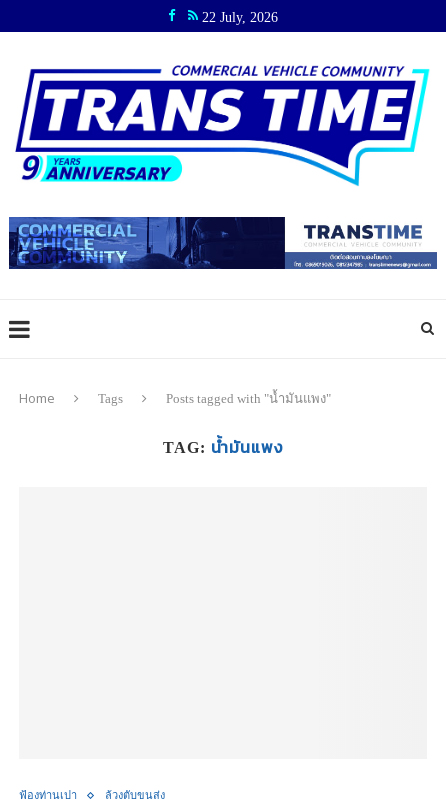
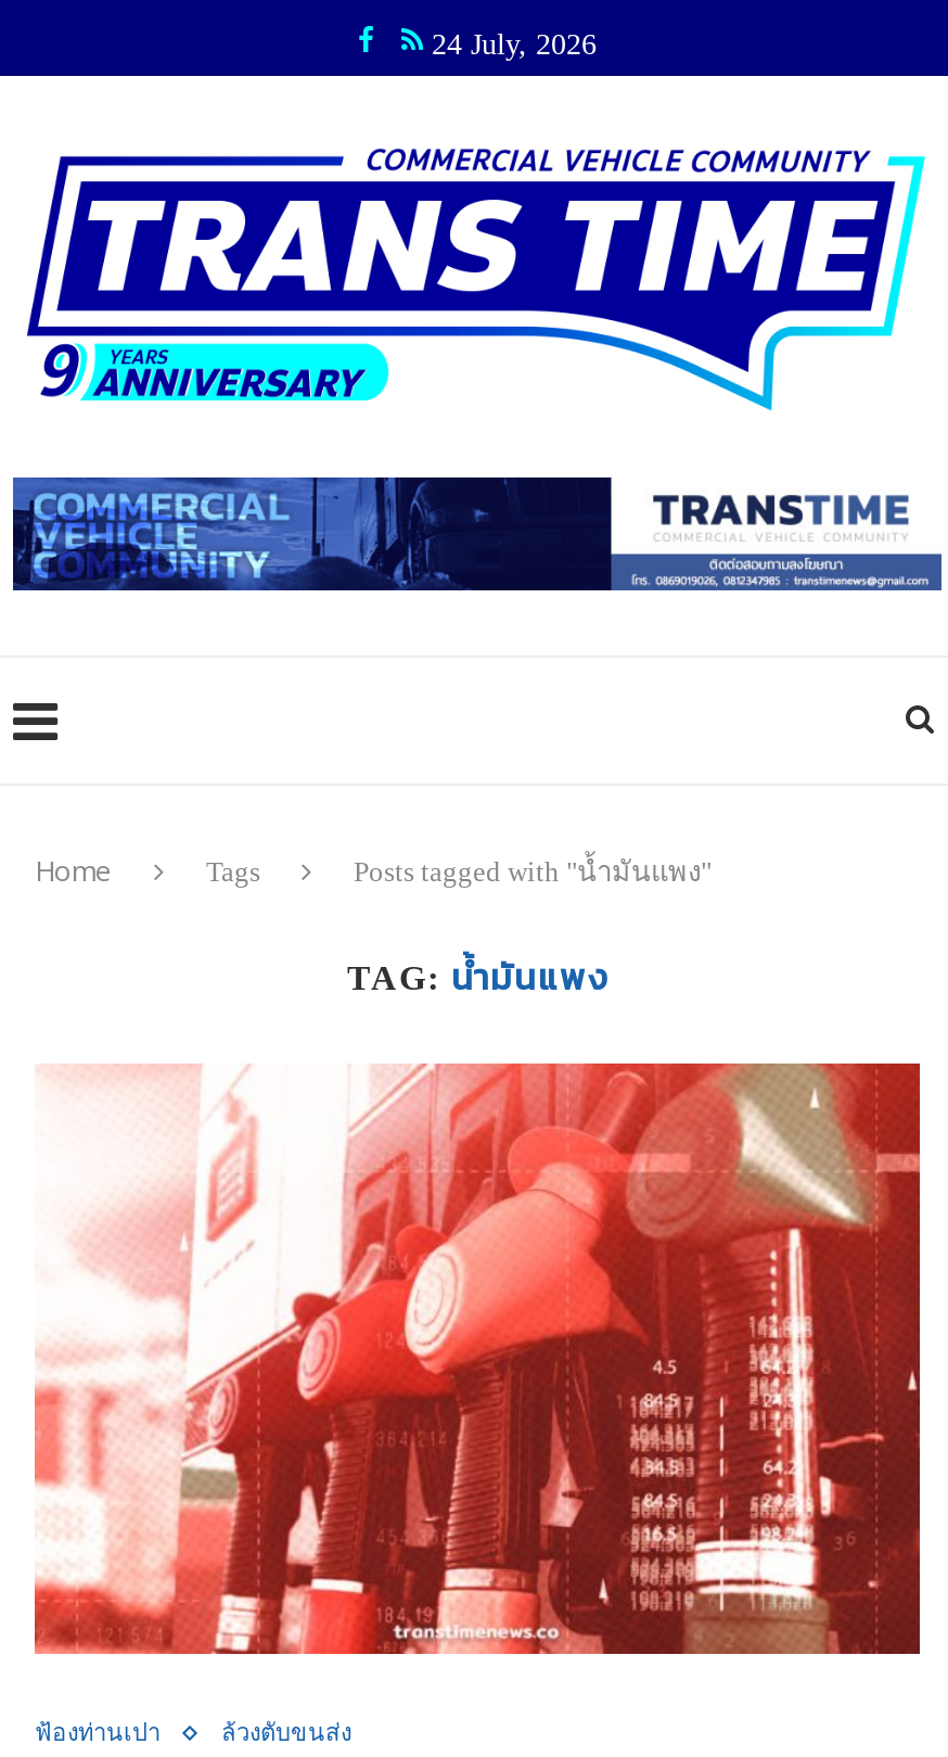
[202,10,278,25] 22 July, 2026 -> [432,28,597,61] 24 July, 2026
none -> [33,1061,922,1656] [image]

